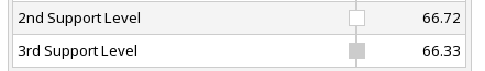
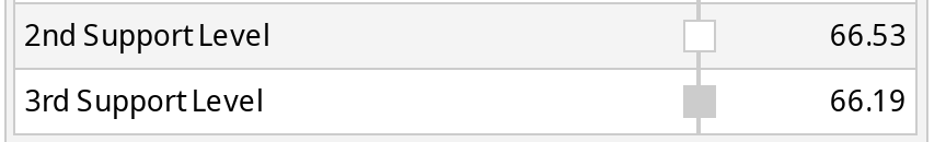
[422,7,461,27] 66.72 -> [830,15,907,54] 66.53
[422,40,461,60] 66.33 -> [830,80,907,120] 66.19

